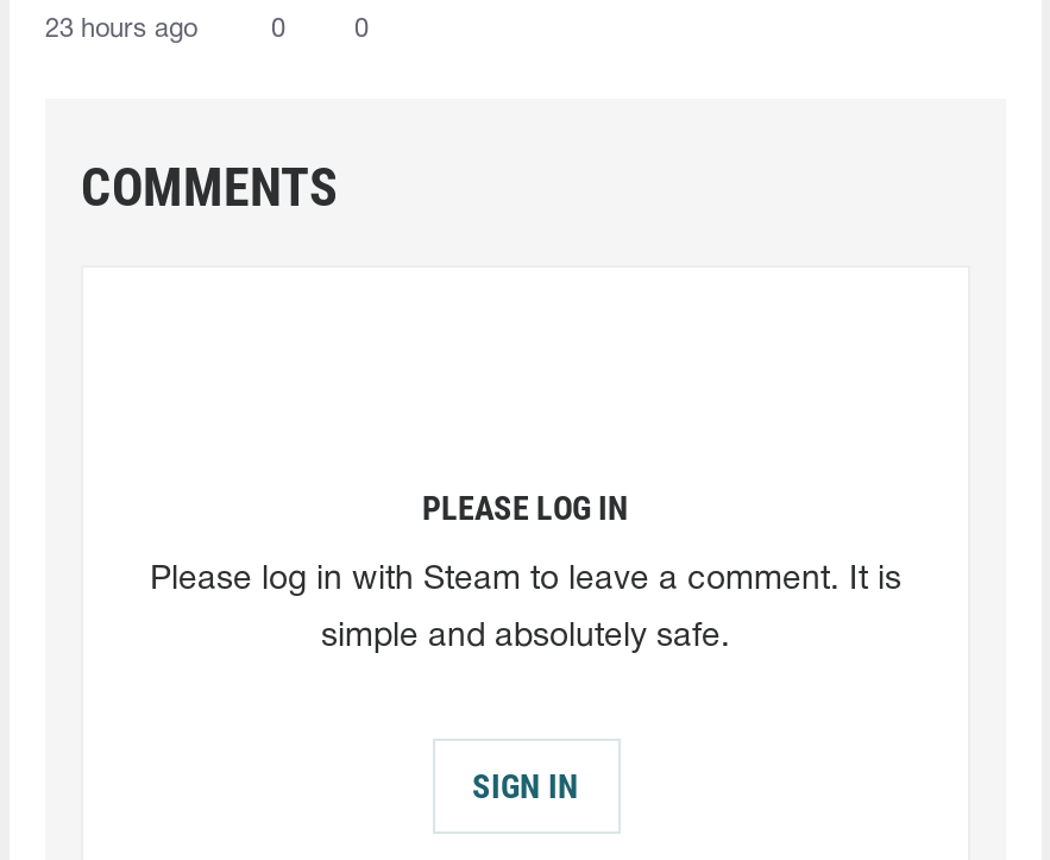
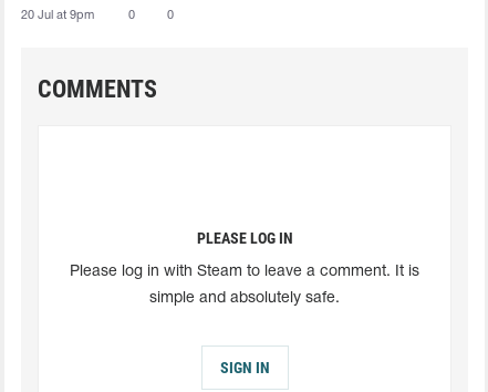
[45,17,197,41] 23 hours ago -> [21,10,94,21] 20 Jul at 9pm

